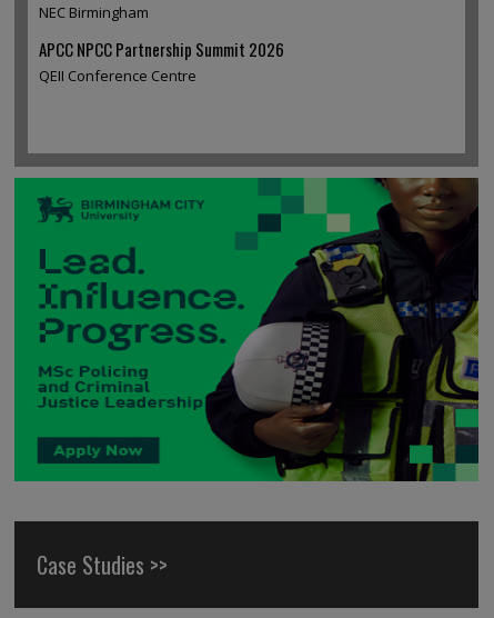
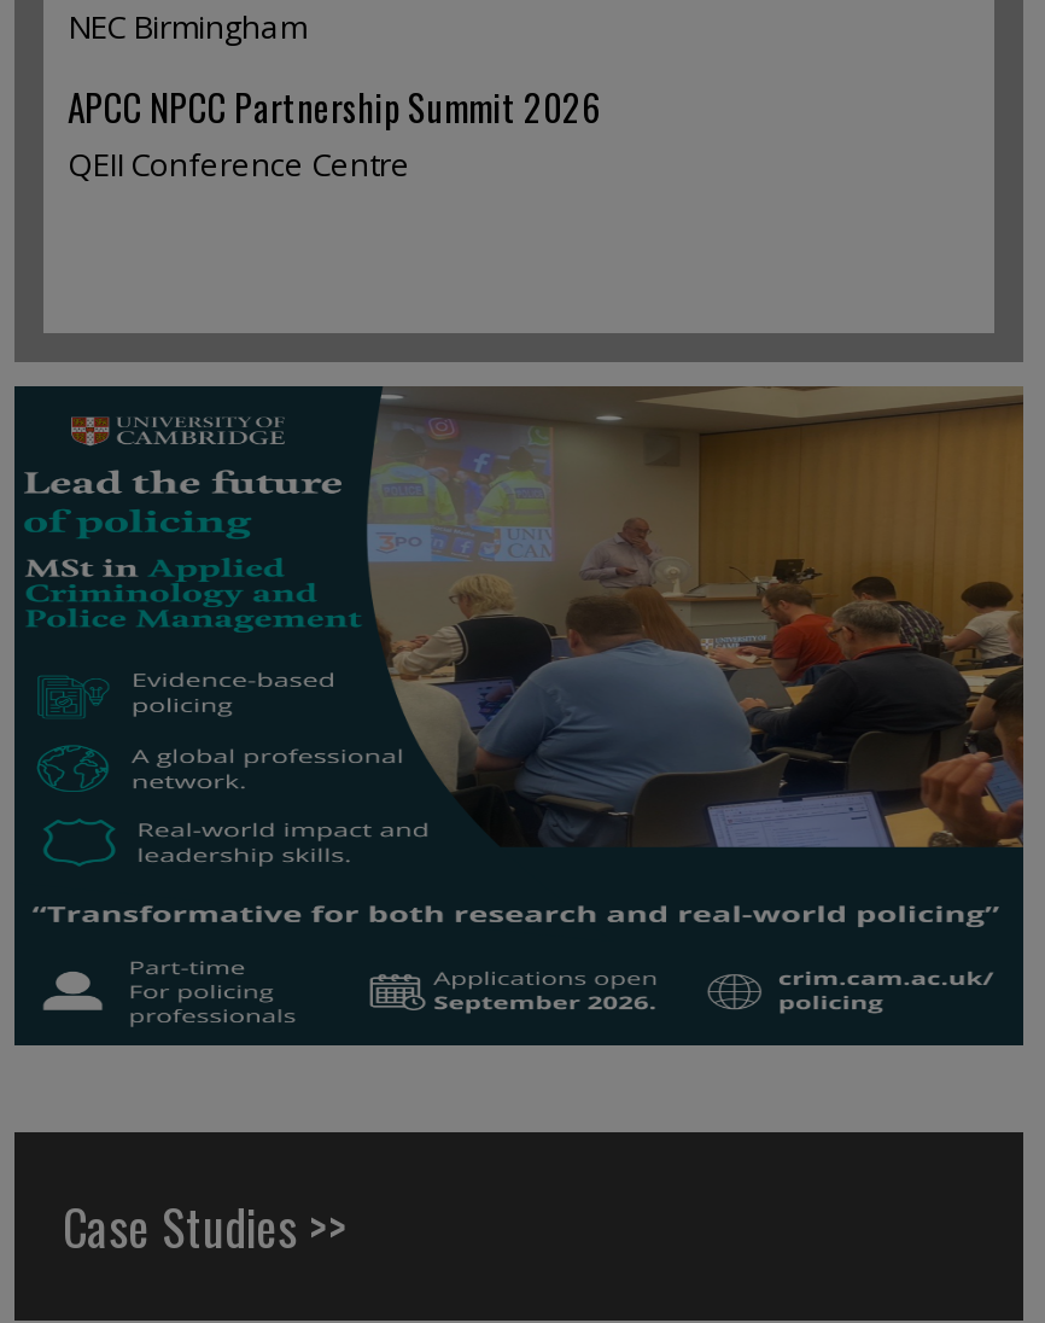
[13,177,480,482] [image] -> [12,384,1026,1048] [image]

